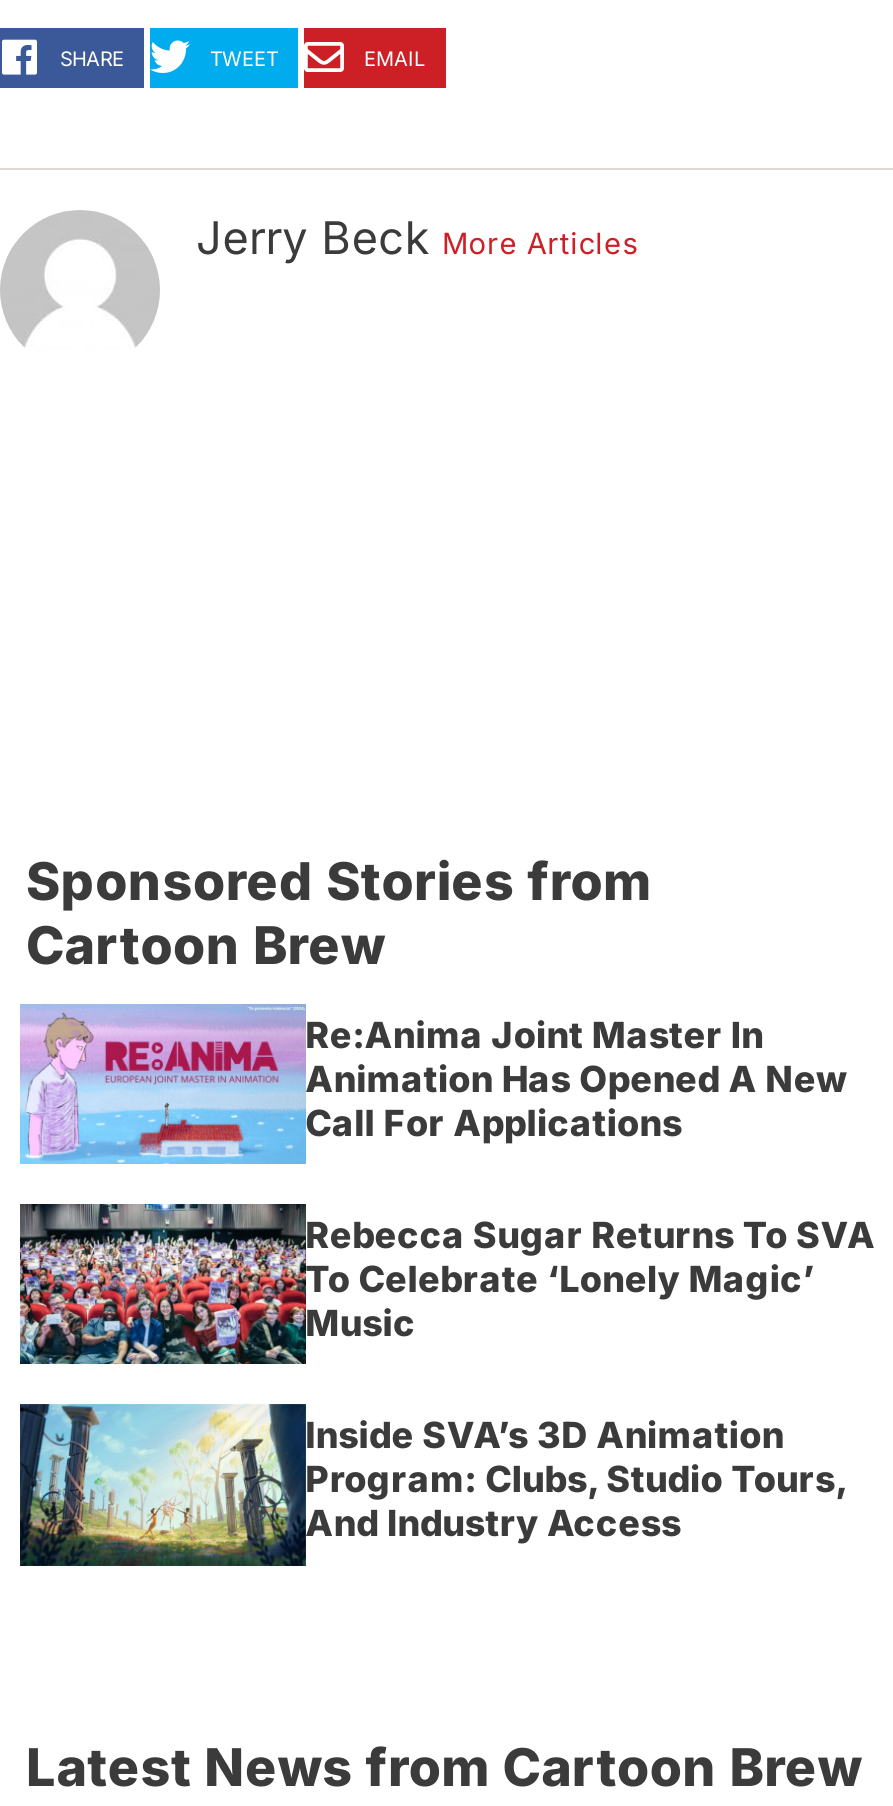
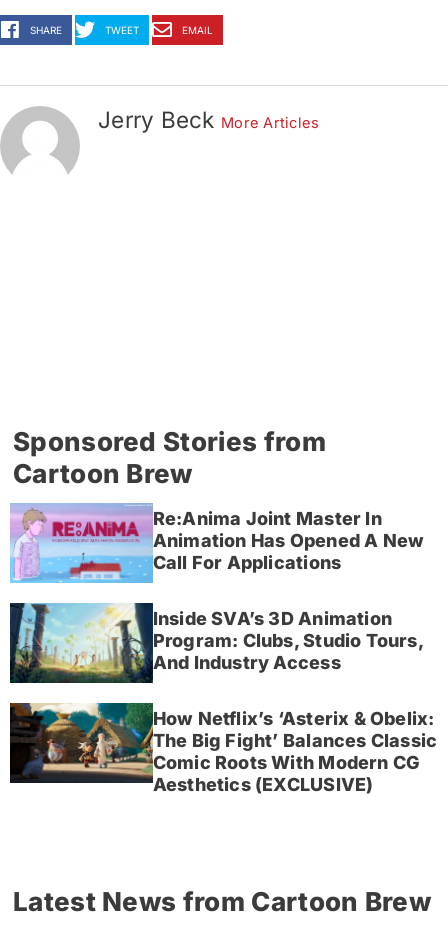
[18,1202,875,1366] [image] | Rebecca Sugar Returns To SVA | To Celebrate ‘Lonely Magic’ | Music -> none
moved [18,1402,848,1568] -> [9,602,424,685]: [image] | Inside SVA’s 3D Animation | Program: Clubs, Studio Tours, | And Industry Access
none -> [9,702,437,795] [image] | How Netflix’s ‘Asterix & Obelix: | The Big Fight’ Balances Classic | Comic Roots With Modern CG | Aesthetics (EXCLUSIVE)

